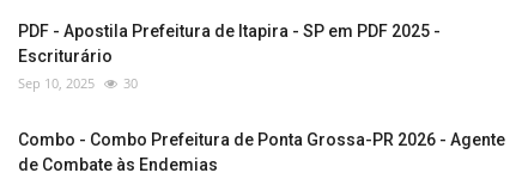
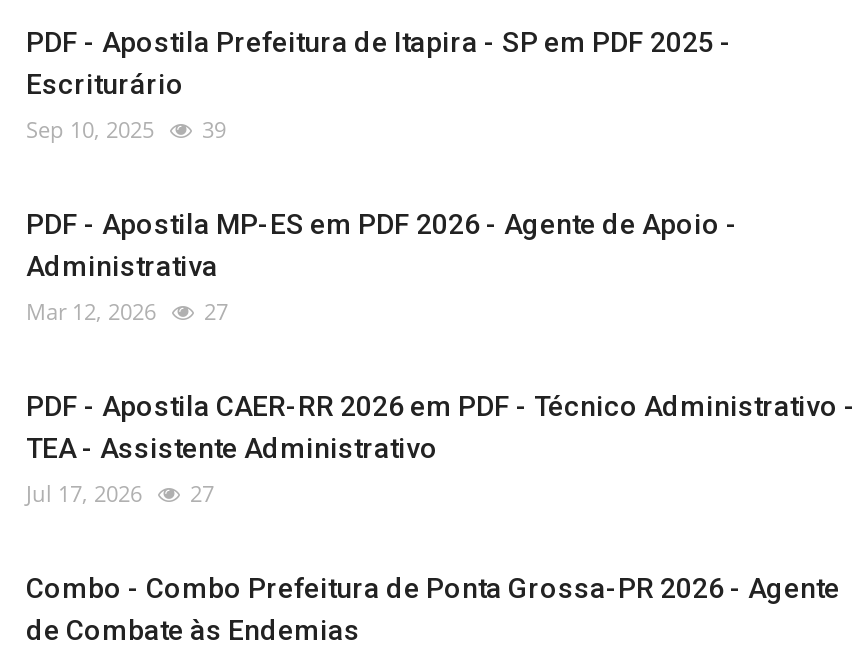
[123,74,138,92] 30 -> [26,114,856,508] 39 | PDF - Apostila MP-ES em PDF 2026 - Agente de Apoio - | Administrativa | Mar 12, 2026 | 27 | PDF - Apostila CAER-RR 2026 em PDF - Técnico Administrativo - | TEA - Assistente Administrativo | Jul 17, 2026 | 27

